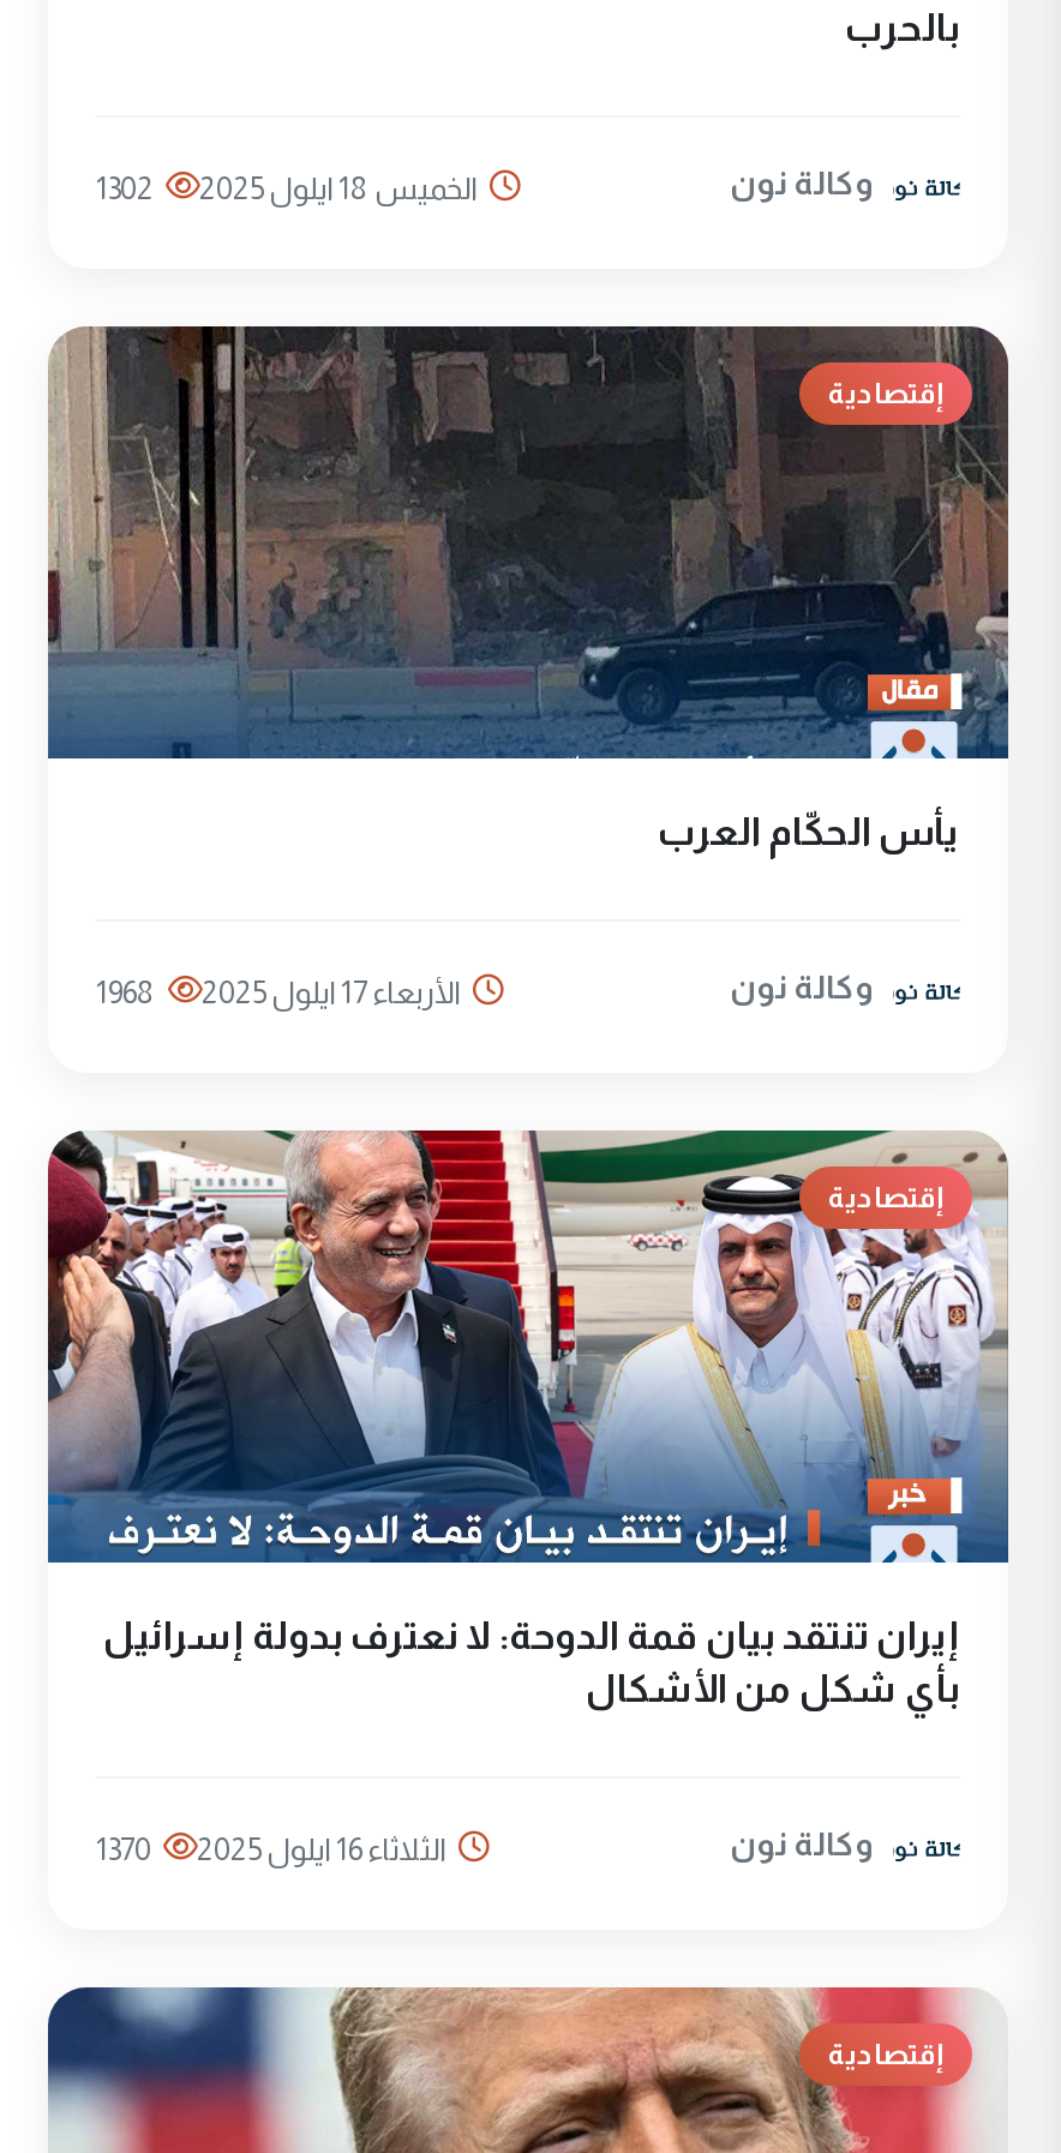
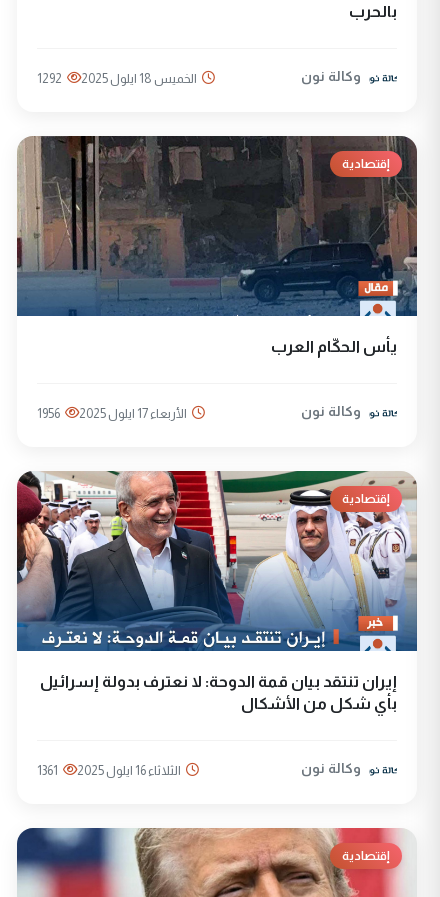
[96,169,154,205] 1302 -> [37,70,62,85] 1292
[96,973,156,1009] 1968 -> [37,405,60,420] 1956
[96,1830,151,1866] 1370 -> [37,762,58,777] 1361

